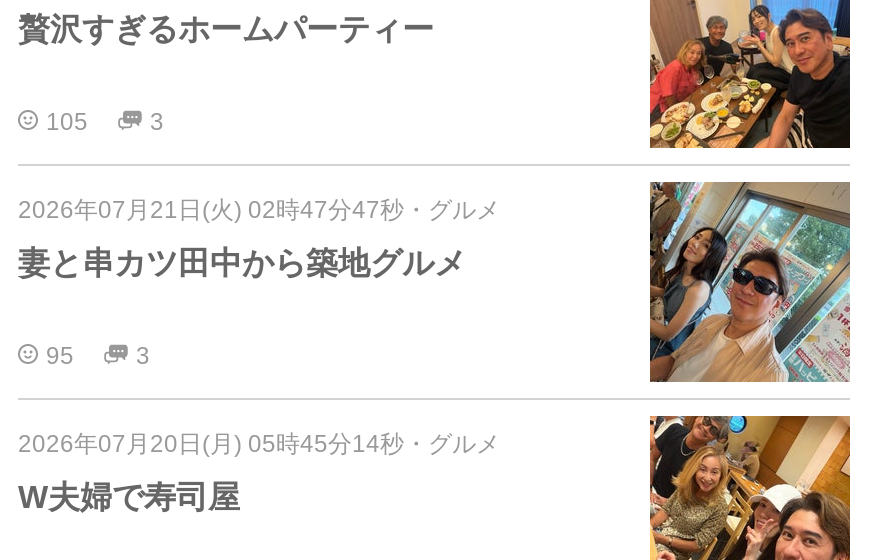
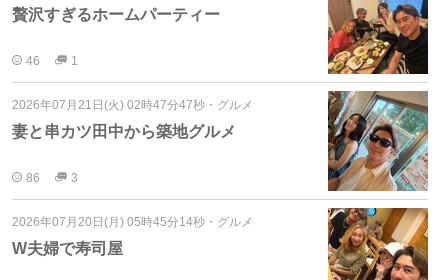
[46,108,88,136] 105 -> [26,54,40,68] 46
[150,108,164,136] 3 -> [71,54,78,68] 1
[46,342,74,370] 95 -> [26,171,40,185] 86

